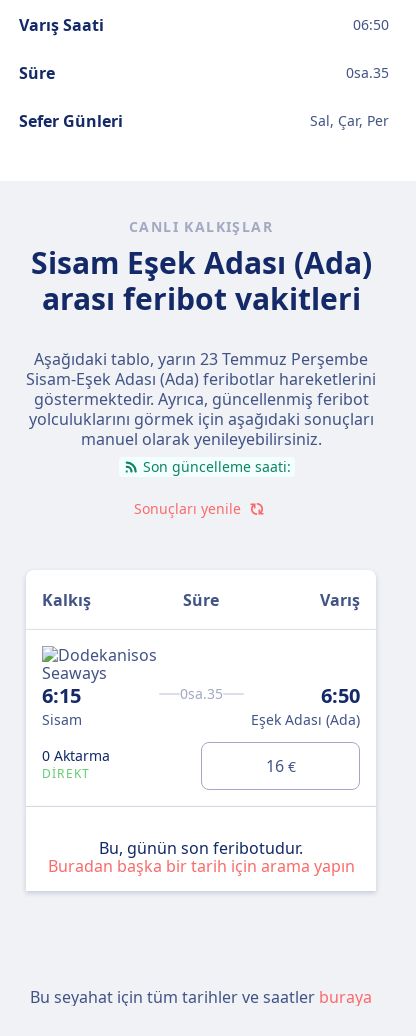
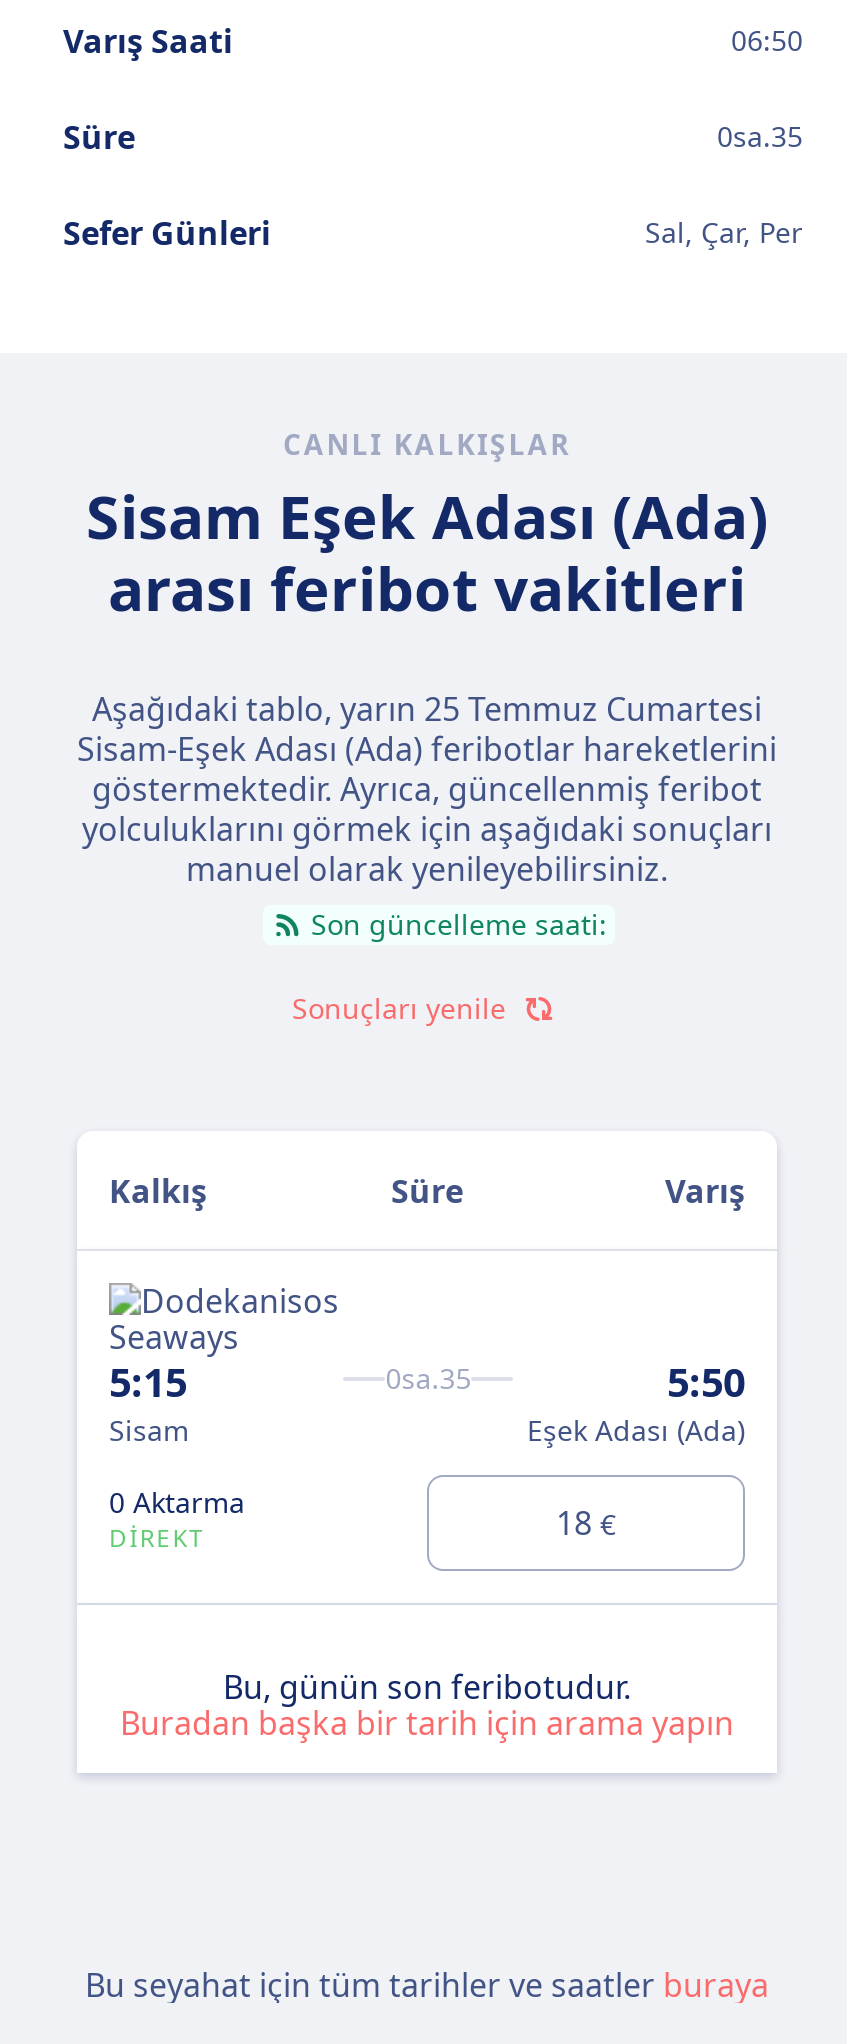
[34,348,368,370] Aşağıdaki tablo, yarın 23 Temmuz Perşembe -> [92,687,762,731] Aşağıdaki tablo, yarın 25 Temmuz Cumartesi
[42,682,81,709] 6:15 -> [109,1355,187,1409] 5:15
[321,682,360,709] 6:50 -> [667,1355,745,1409] 5:50
[265,754,295,776] 16 € -> [556,1500,616,1544] 18 €

